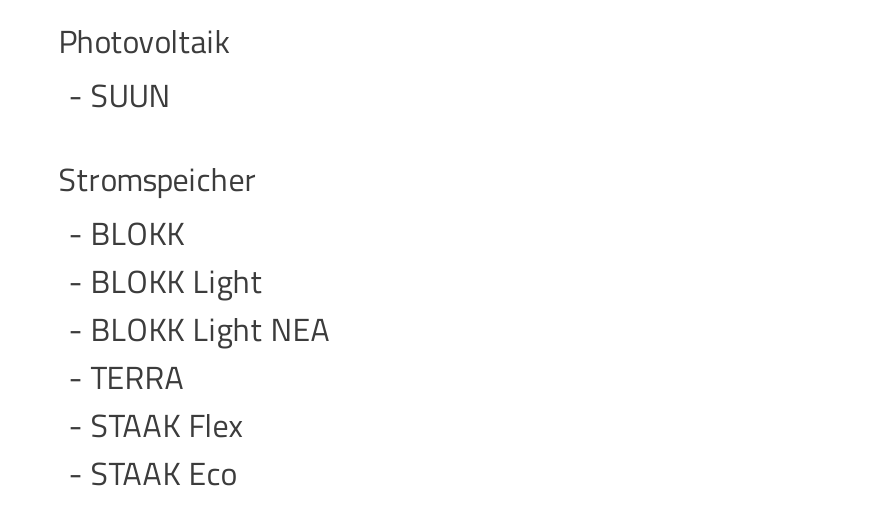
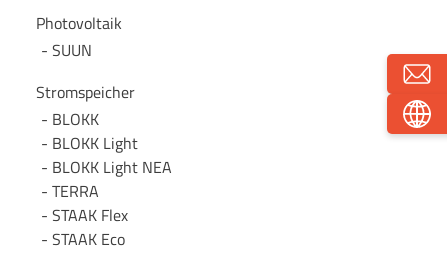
none -> [386,53,444,136] [image]

